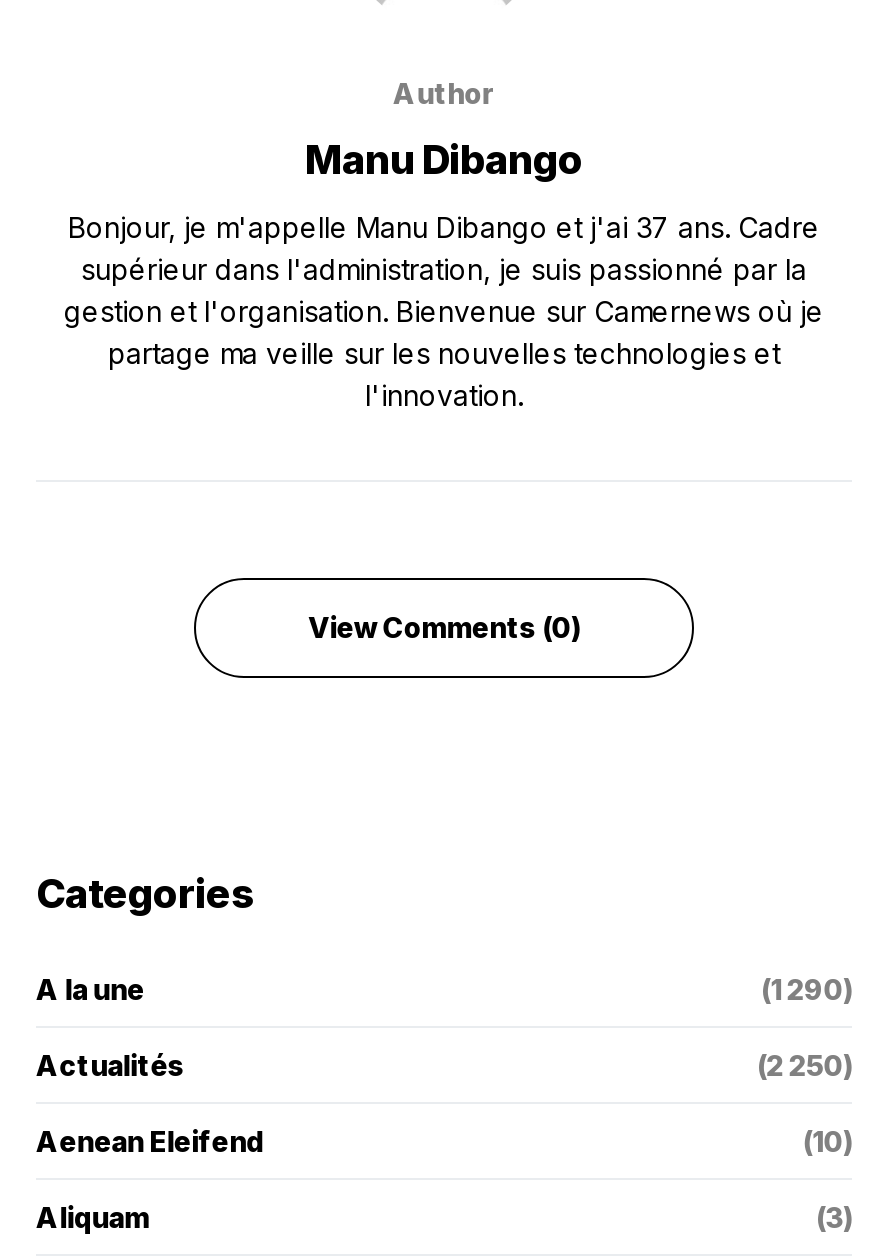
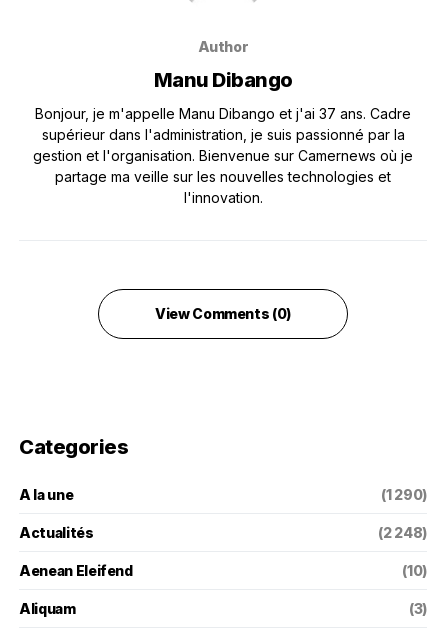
[757,1048,852,1082] (2 250) -> [378,524,427,541] (2 248)

